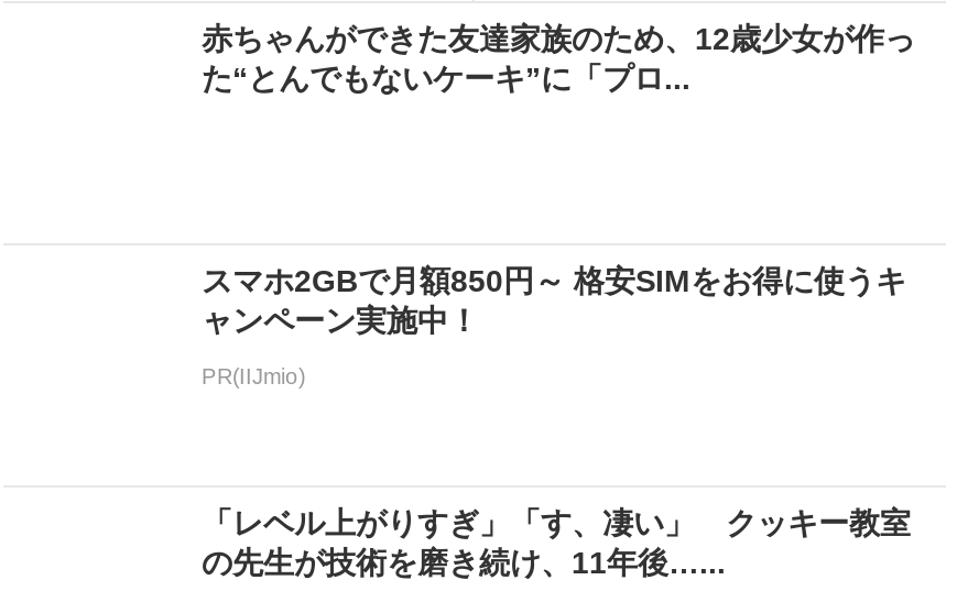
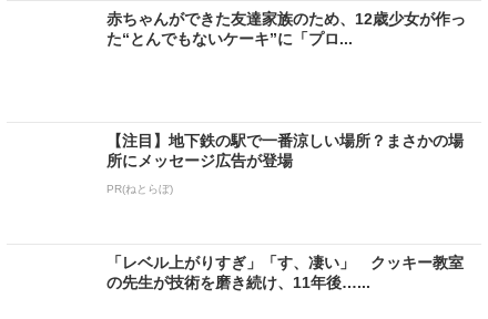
[202,263,906,337] スマホ2GBで月額850円～ 格安SIMをお得に使うキ | ャンペーン実施中！ -> [106,132,464,170] 【注目】地下鉄の駅で一番涼しい場所？まさかの場 | 所にメッセージ広告が登場
[202,364,305,388] PR(IIJmio) -> [106,183,173,195] PR(ねとらぼ)

